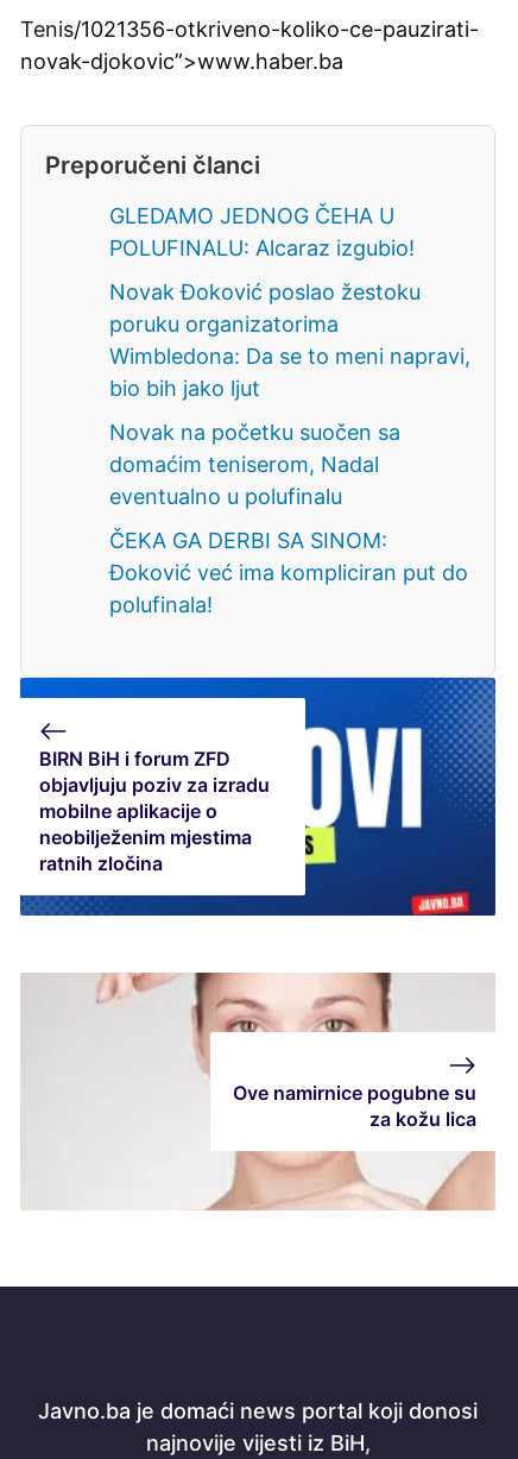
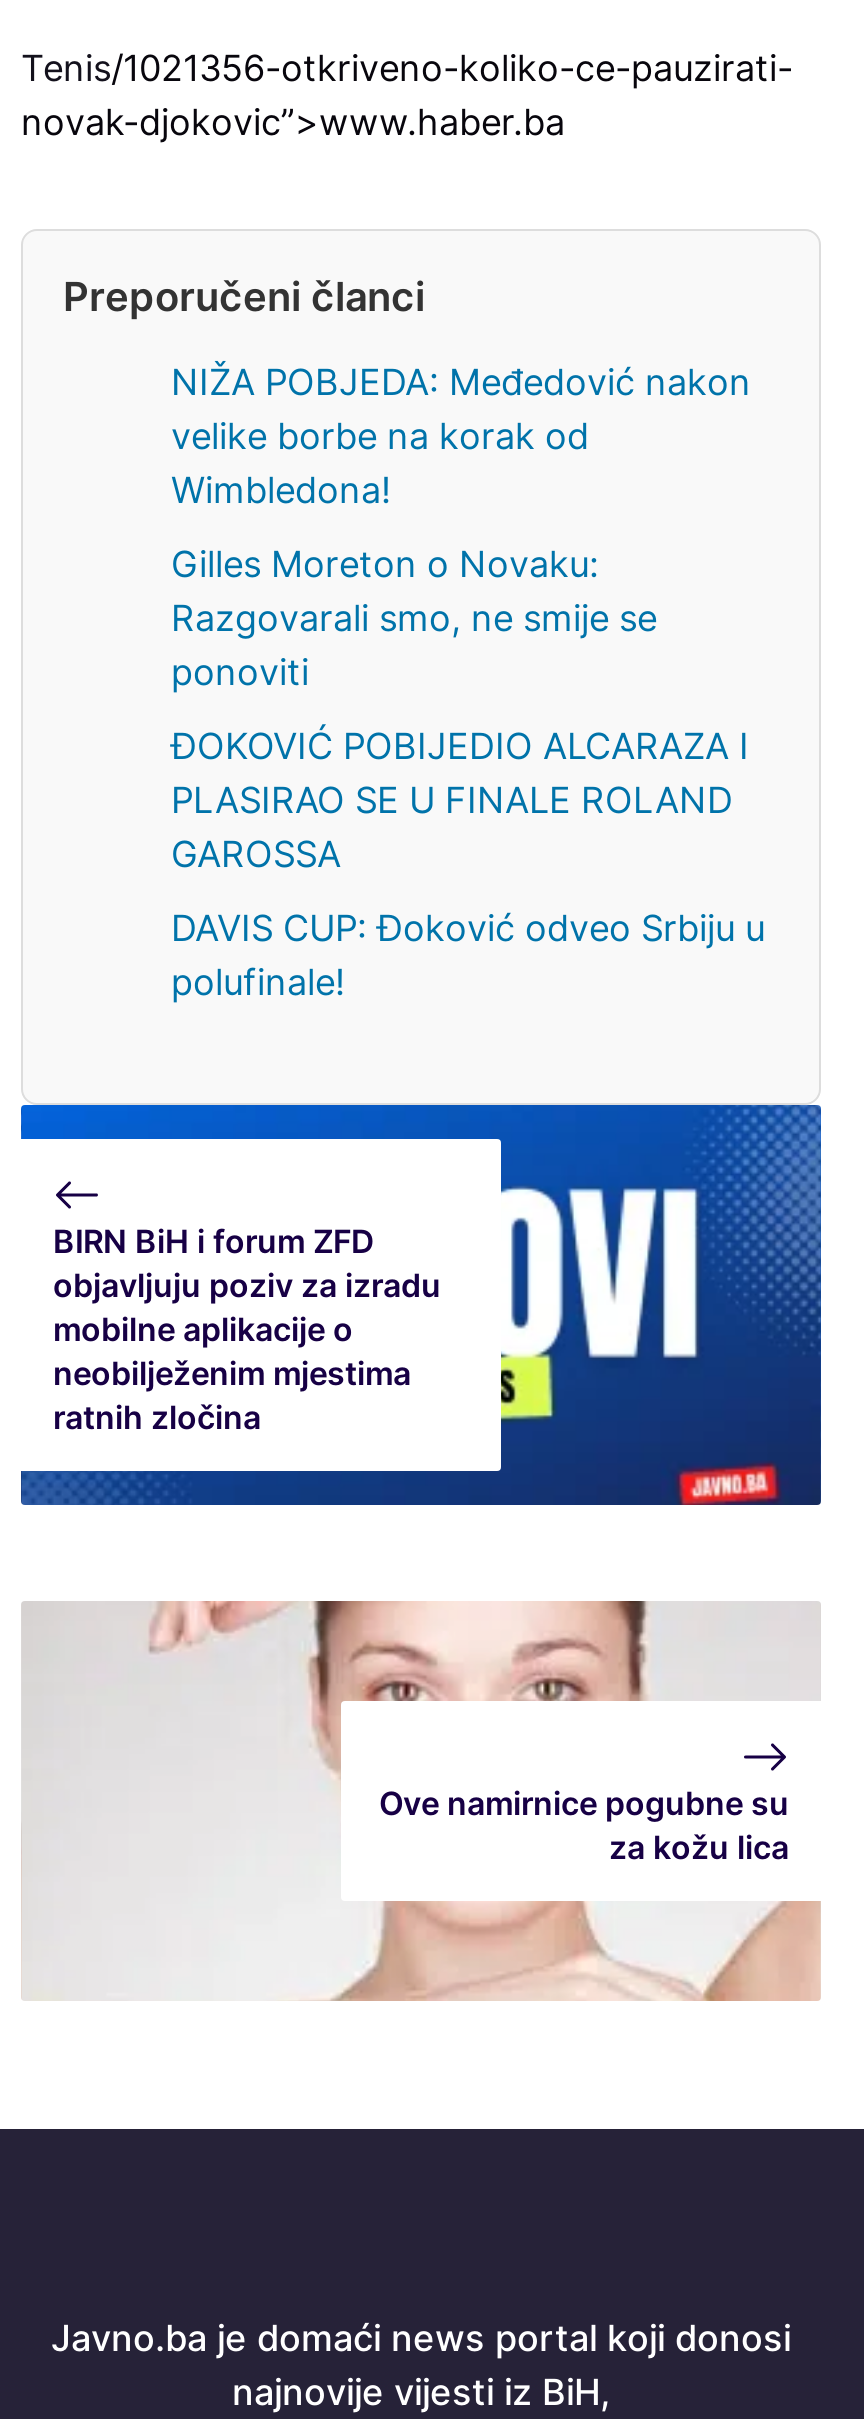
[109,203,415,260] GLEDAMO JEDNOG ČEHA U | POLUFINALU: Alcaraz izgubio! -> [171,361,751,511] NIŽA POBJEDA: Međedović nakon | velike borbe na korak od | Wimbledona!
[109,279,470,400] Novak Đoković poslao žestoku | poruku organizatorima | Wimbledona: Da se to meni napravi, | bio bih jako ljut -> [171,543,657,693] Gilles Moreton o Novaku: | Razgovarali smo, ne smije se | ponoviti
[109,420,400,509] Novak na početku suočen sa | domaćim teniserom, Nadal | eventualno u polufinalu -> [171,725,749,875] ĐOKOVIĆ POBIJEDIO ALCARAZA I | PLASIRAO SE U FINALE ROLAND | GAROSSA
[109,528,468,617] ČEKA GA DERBI SA SINOM: | Đoković već ima kompliciran put do | polufinala! -> [171,907,765,1003] DAVIS CUP: Đoković odveo Srbiju u | polufinale!

